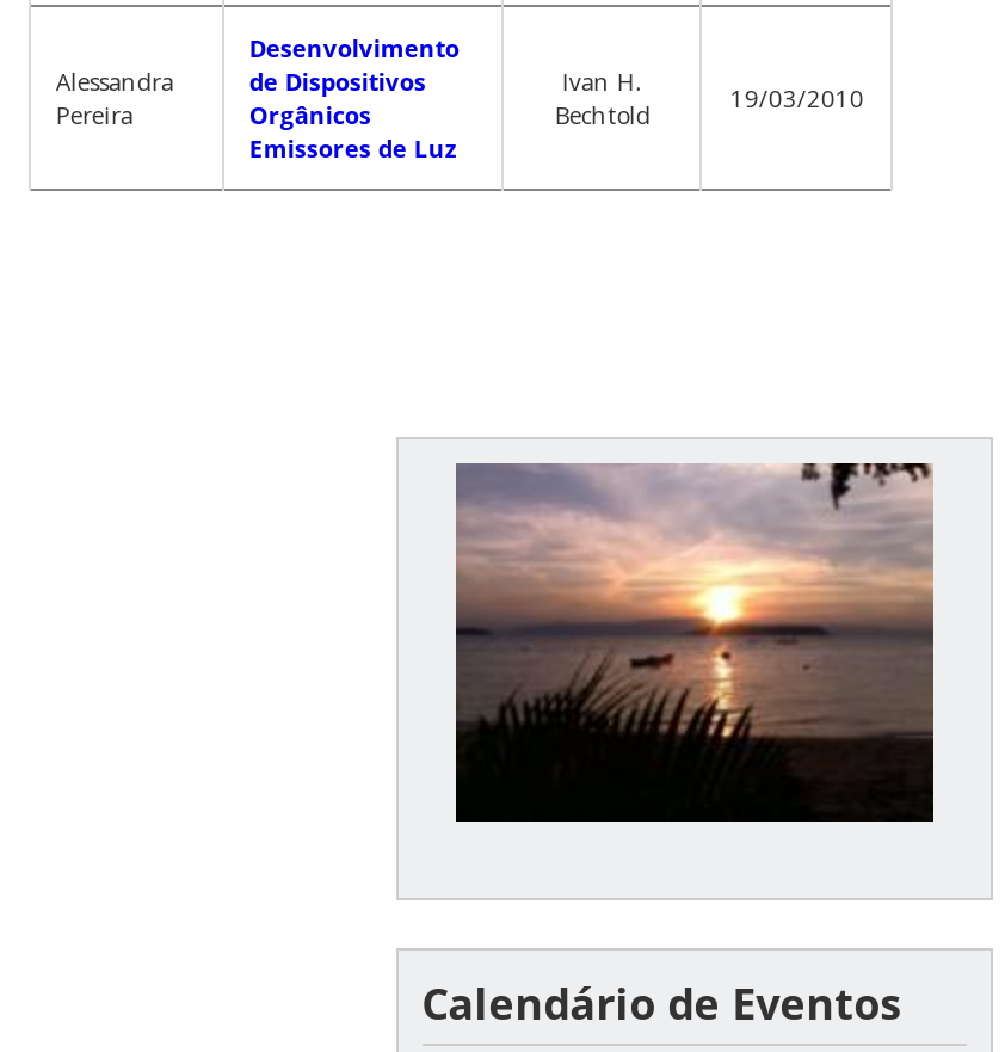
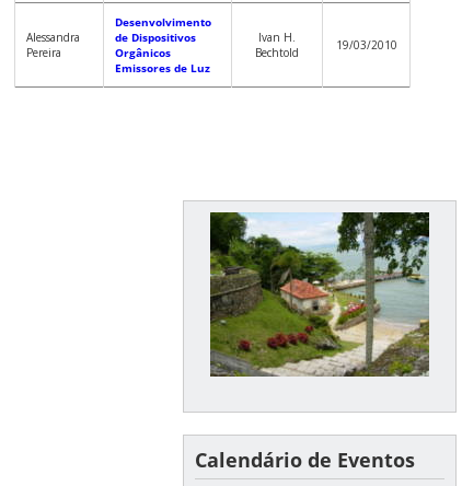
[456,463,936,824] [image] -> [209,211,430,378] [image]

